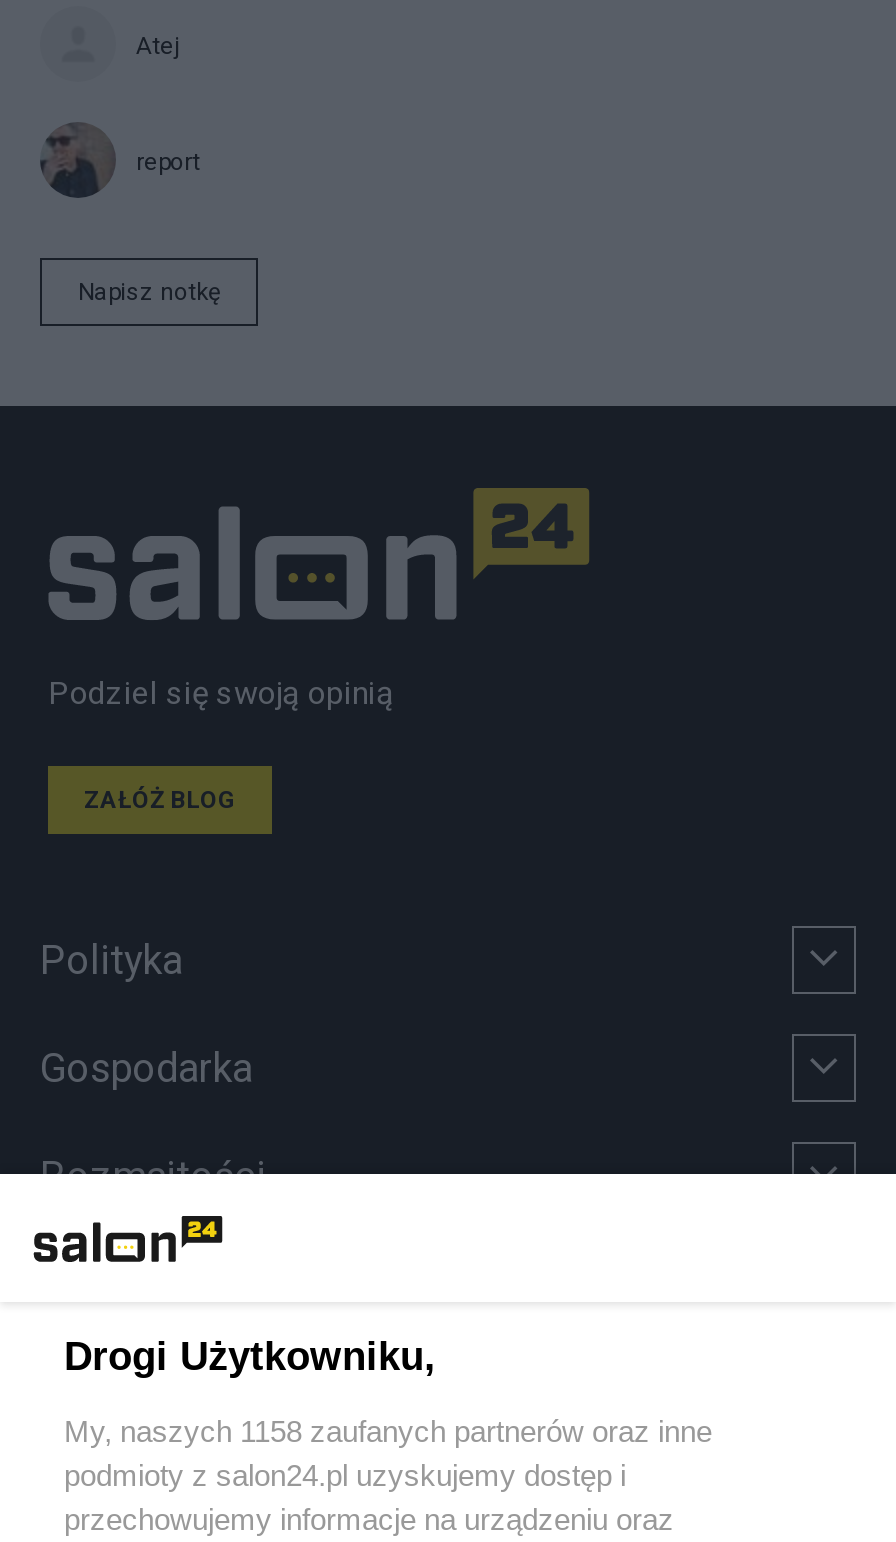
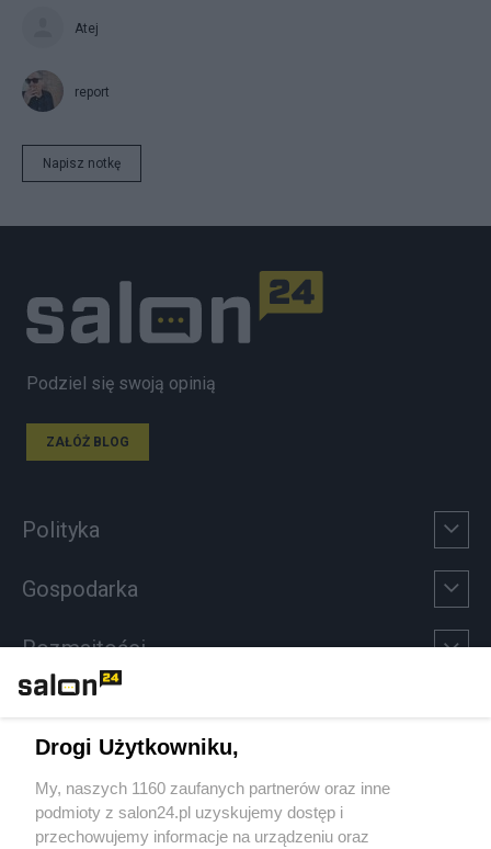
[64,1414,712,1448] My, naszych 1158 zaufanych partnerów oraz inne -> [35,779,390,797] My, naszych 1160 zaufanych partnerów oraz inne

